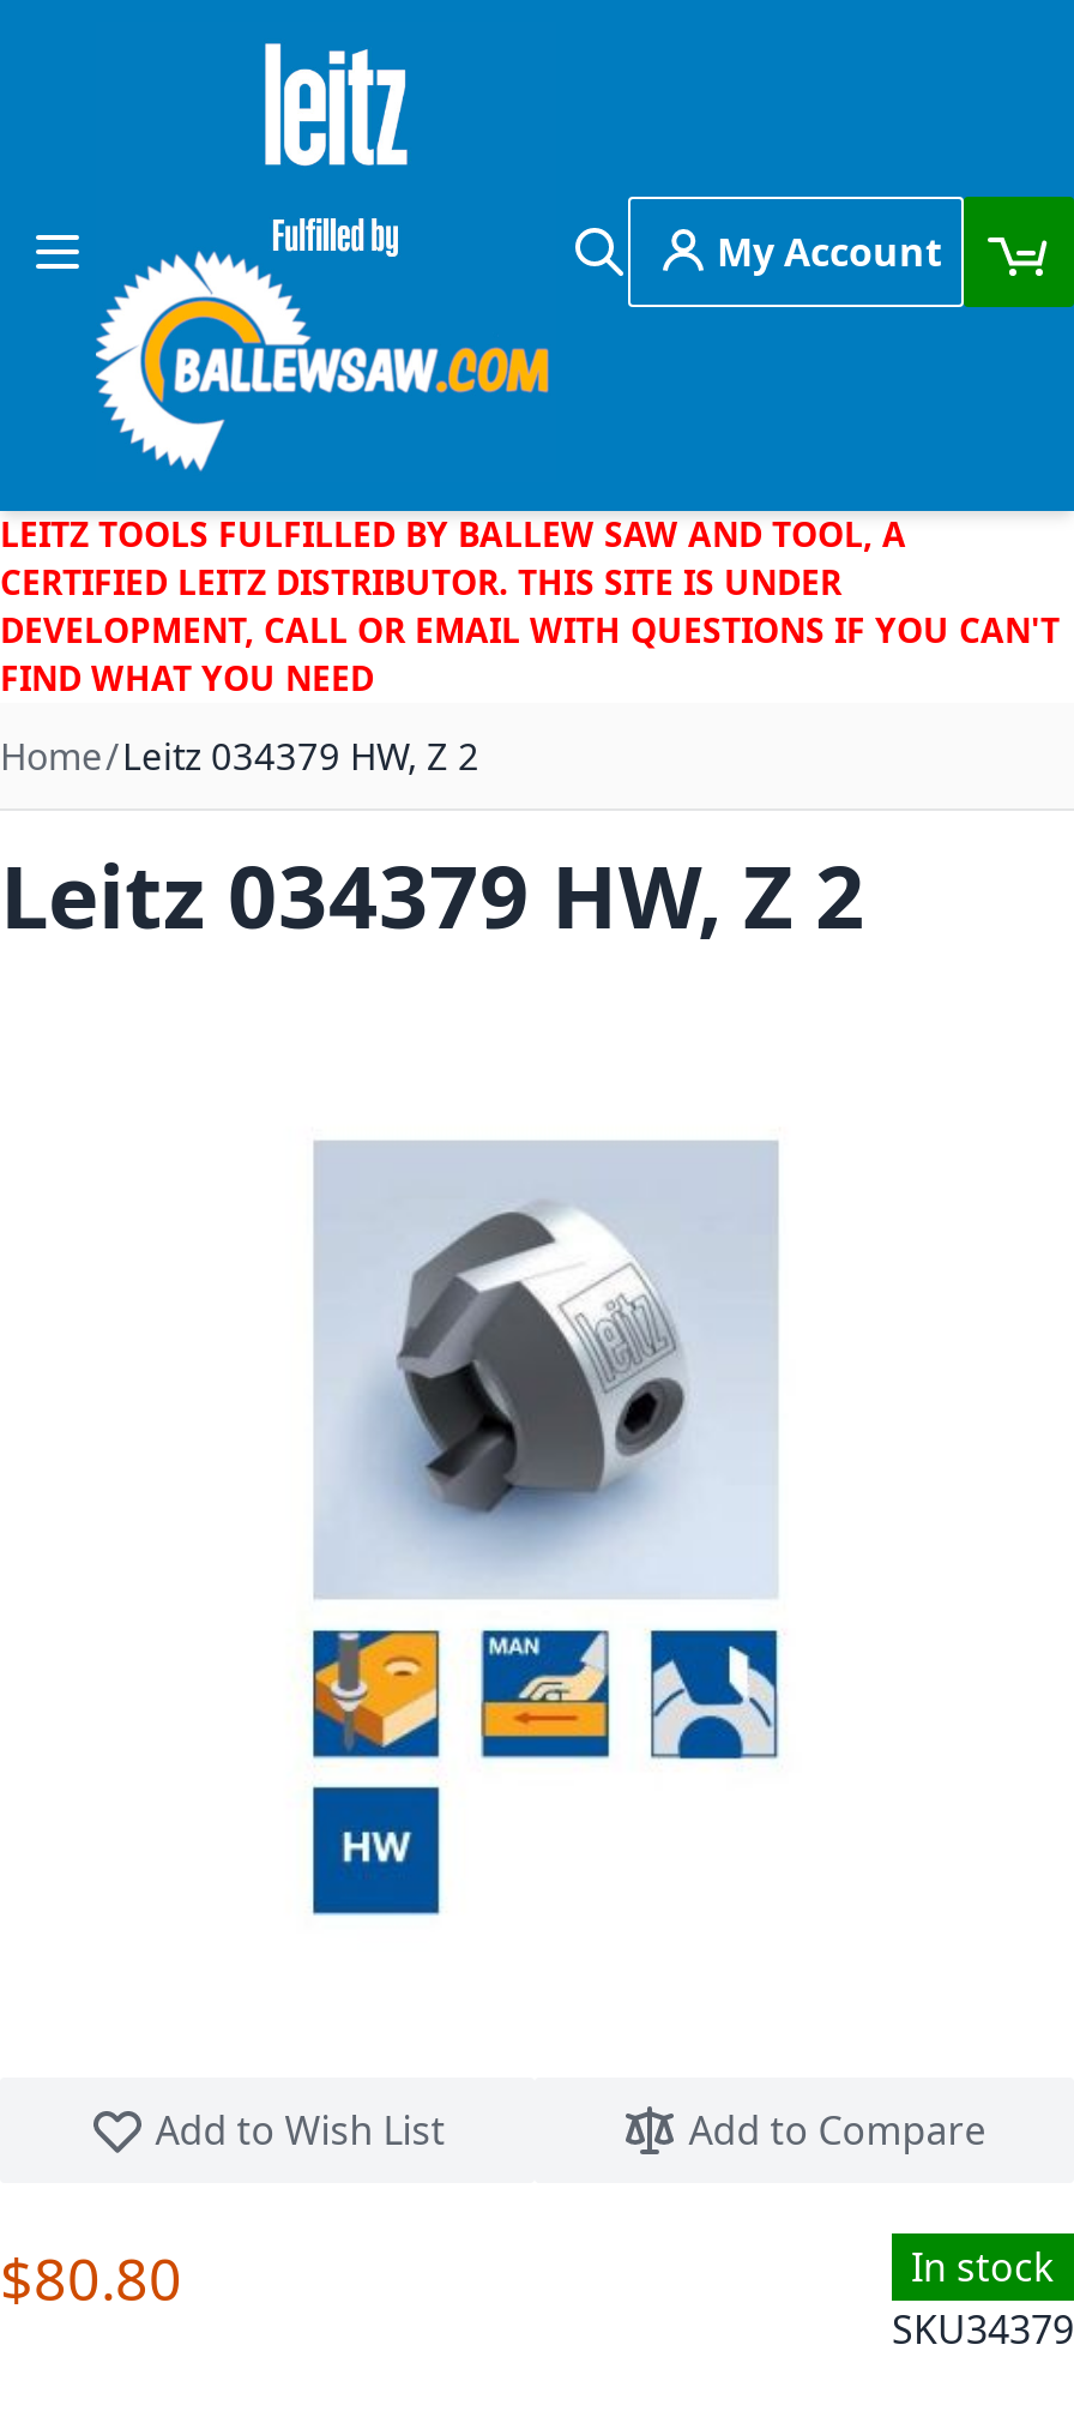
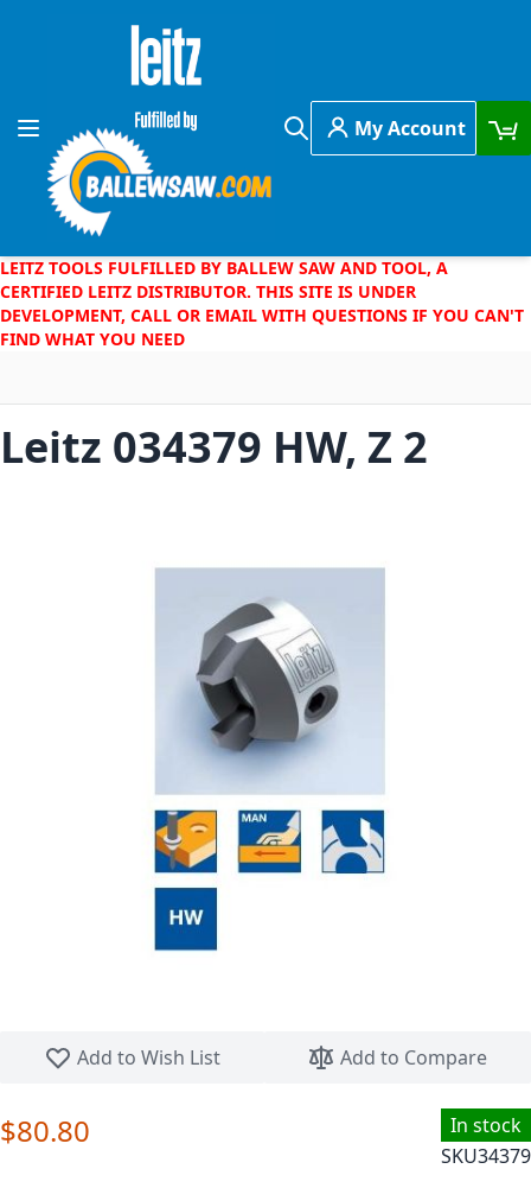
[0,732,479,780] Home Leitz 034379 HW, Z 2 -> none

